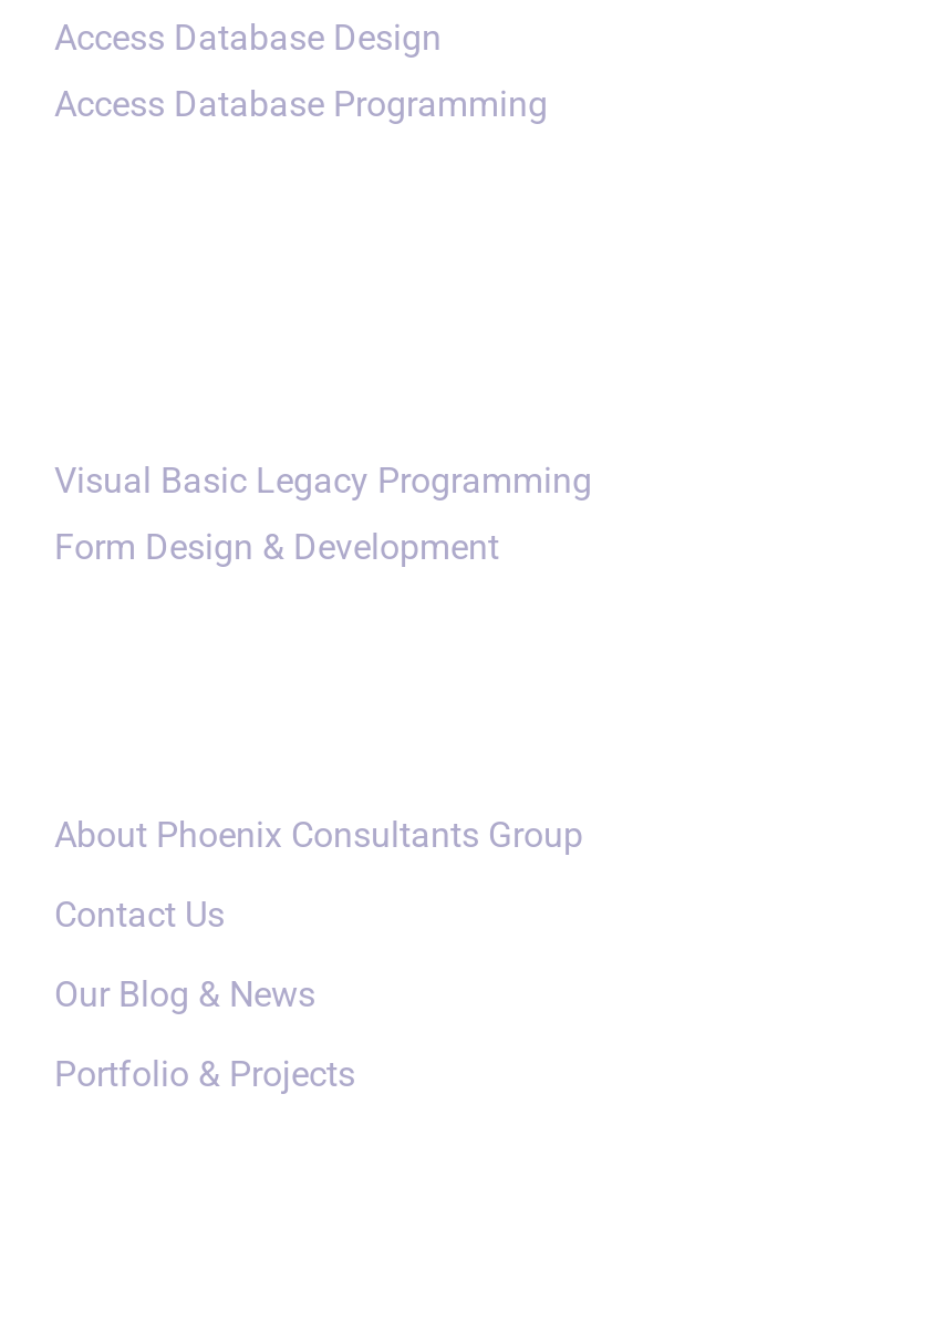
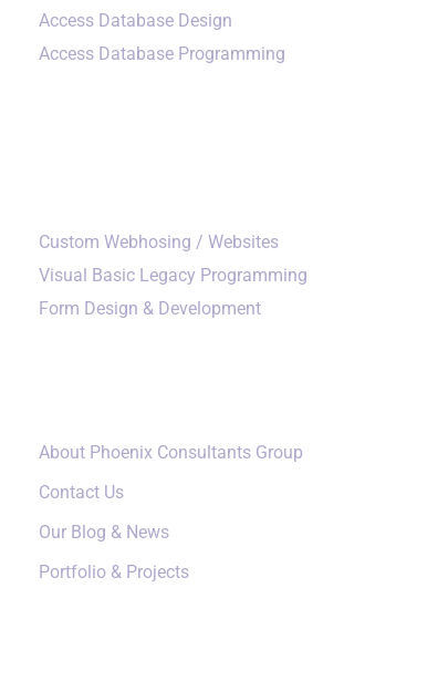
none -> [39,231,279,252] Custom Webhosing / Websites

